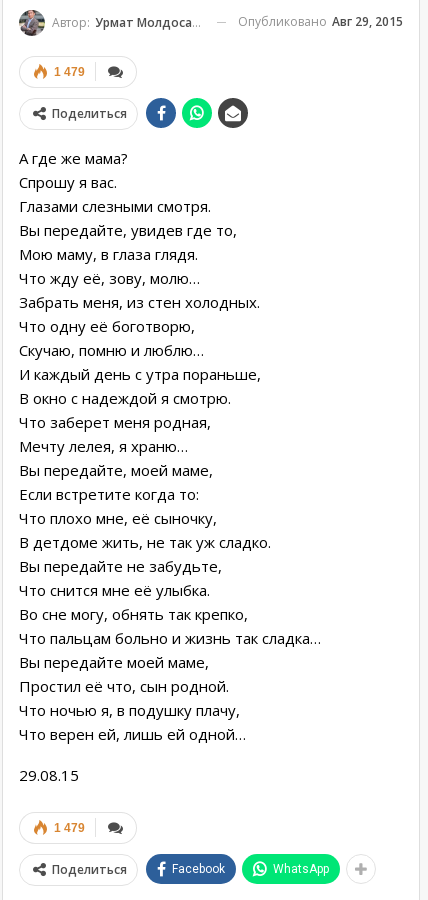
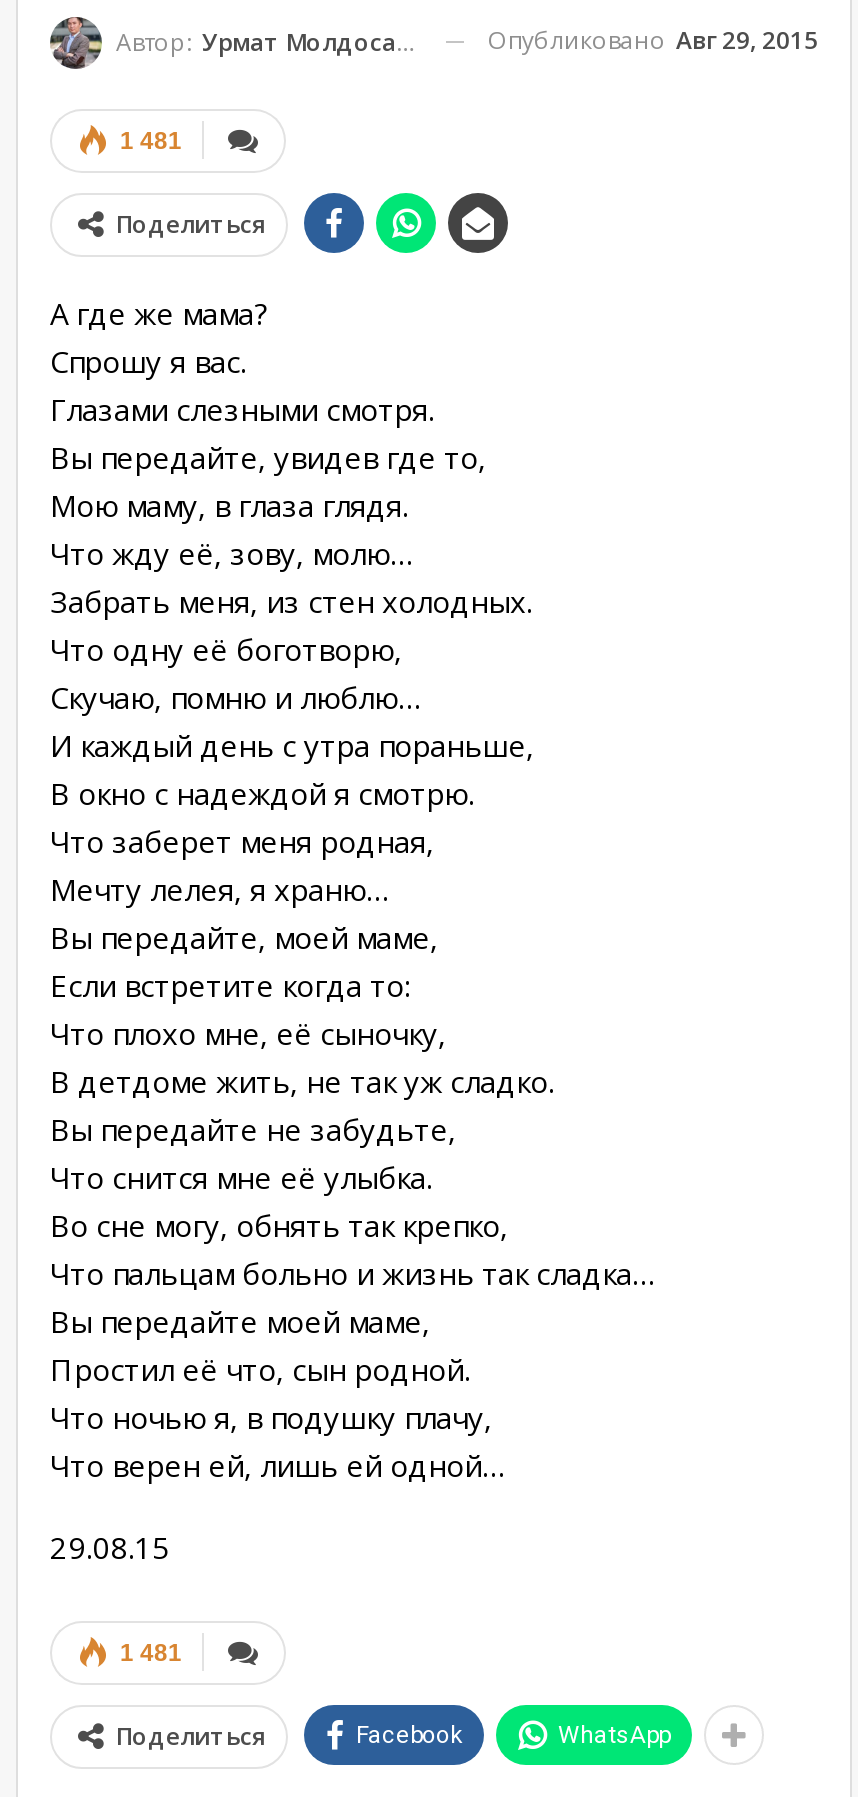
[54,65,85,79] 1 479 -> [120,126,182,154] 1 481
[54,821,85,835] 1 479 -> [120,1638,182,1666] 1 481

